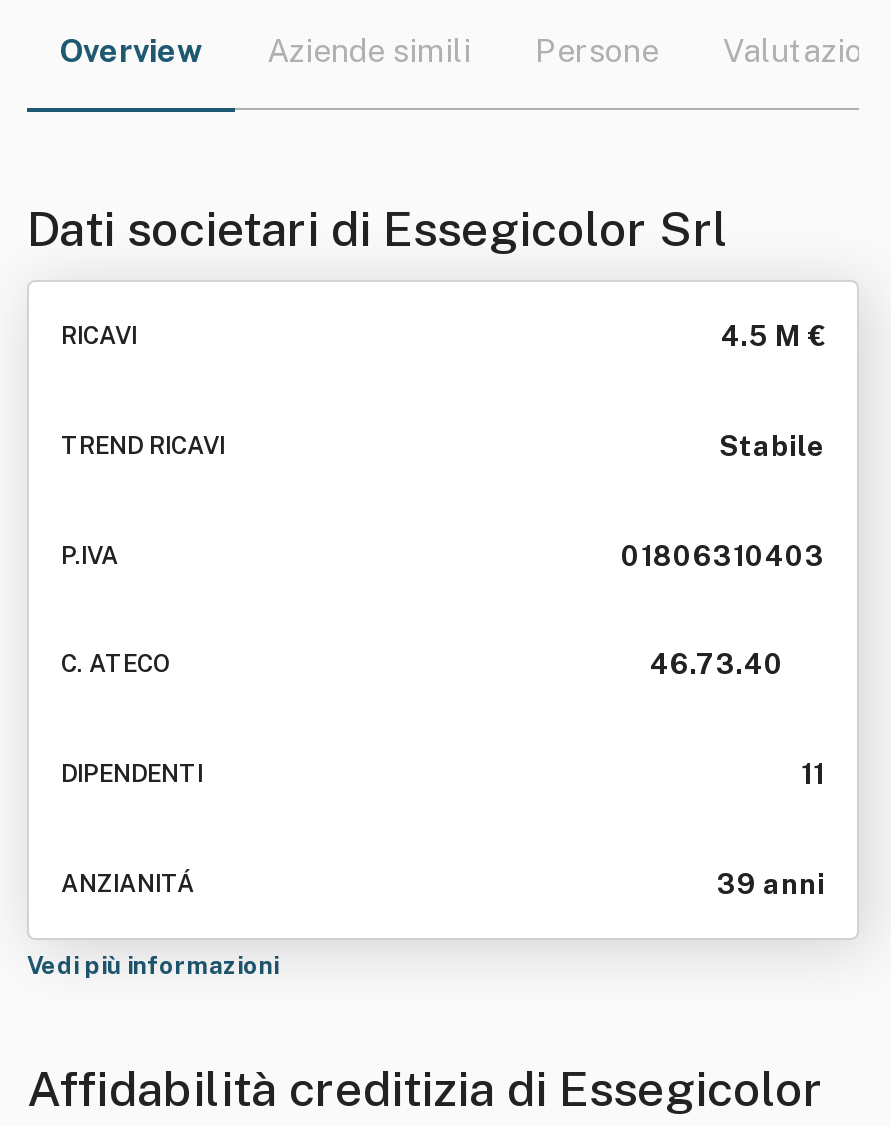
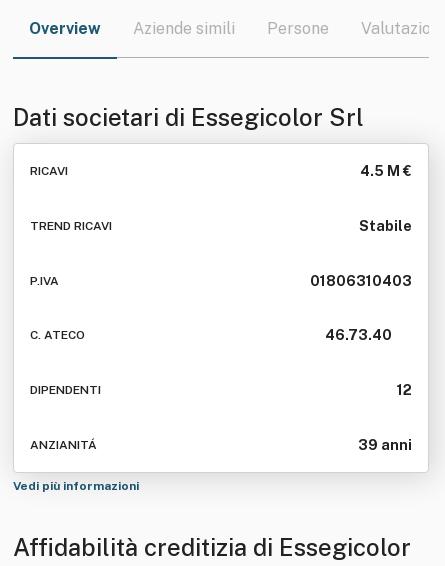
[801,758,825,790] 11 -> [397,382,412,398] 12

